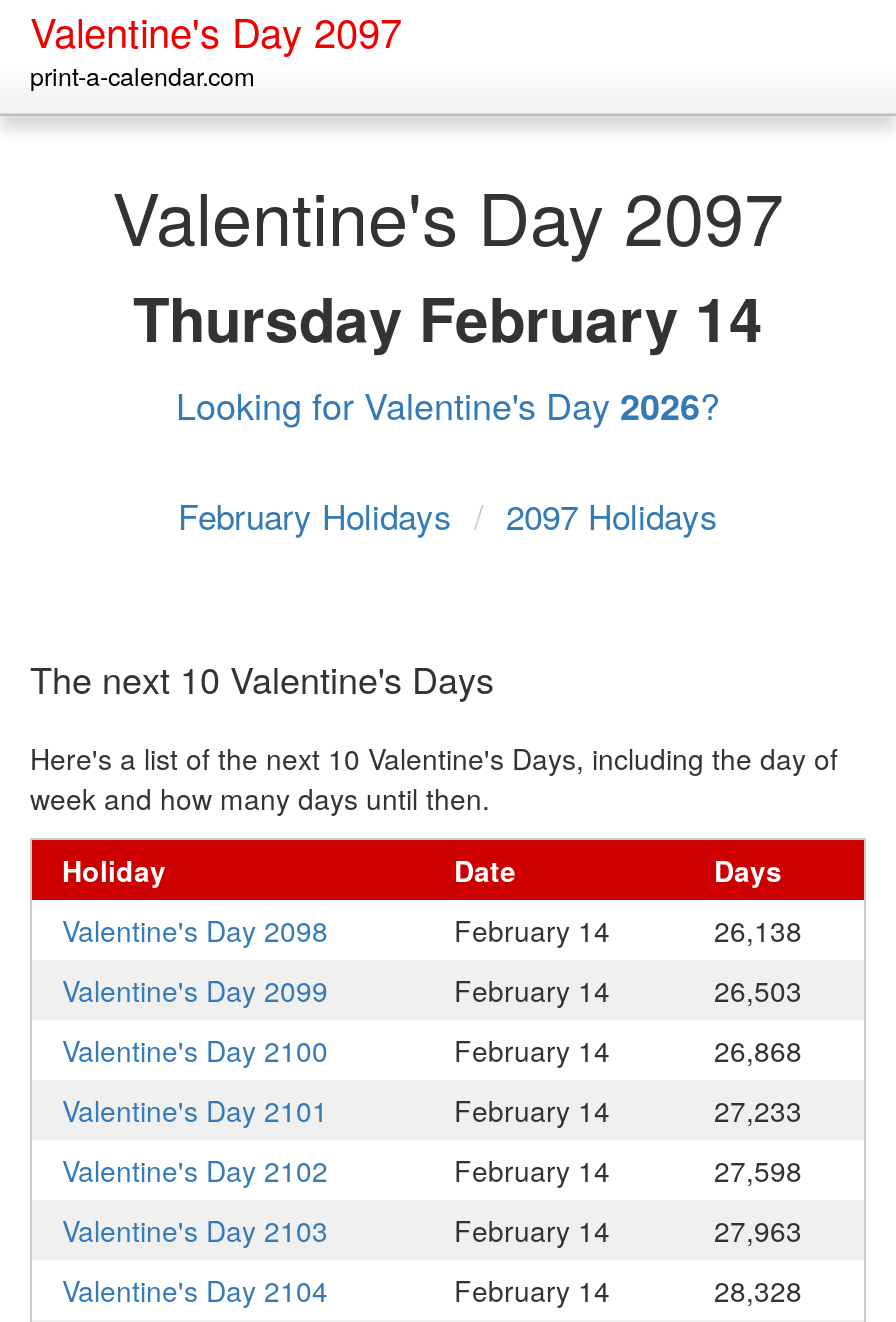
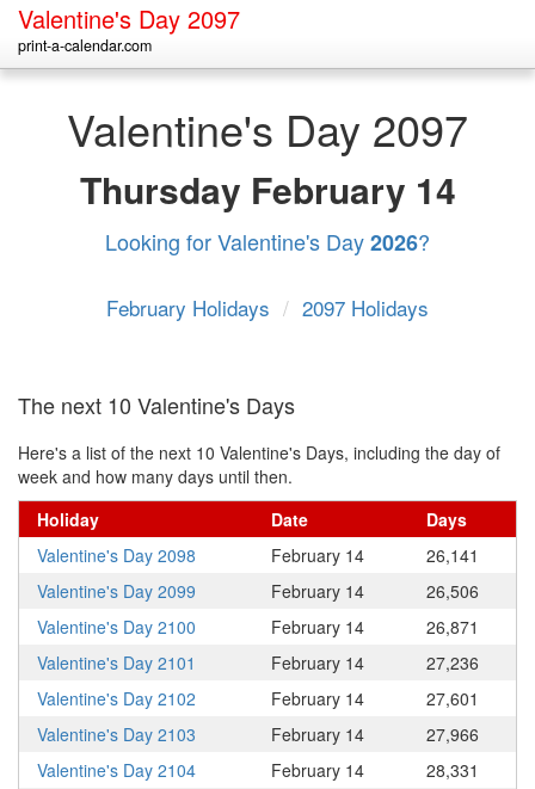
[714,910,802,950] 26,138 -> [426,543,479,567] 26,141
[714,970,802,1010] 26,503 -> [426,579,479,603] 26,506
[714,1030,802,1070] 26,868 -> [426,615,479,639] 26,871
[714,1090,802,1130] 27,233 -> [426,651,479,674] 27,236
[714,1150,802,1190] 27,598 -> [426,686,479,710] 27,601
[714,1210,802,1250] 27,963 -> [426,722,479,746] 27,966
[714,1270,802,1310] 28,328 -> [426,758,479,782] 28,331

